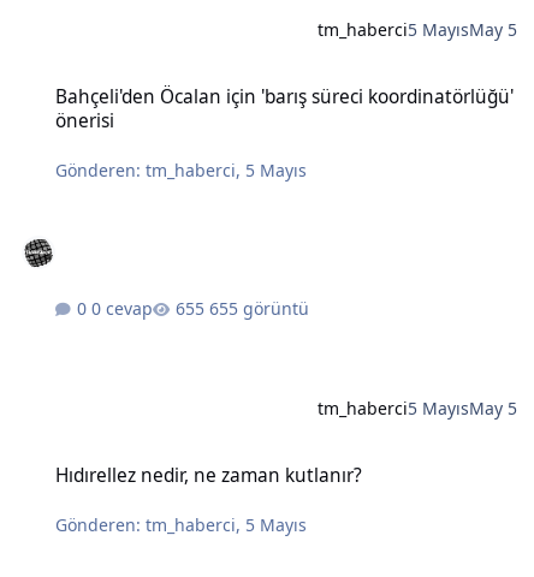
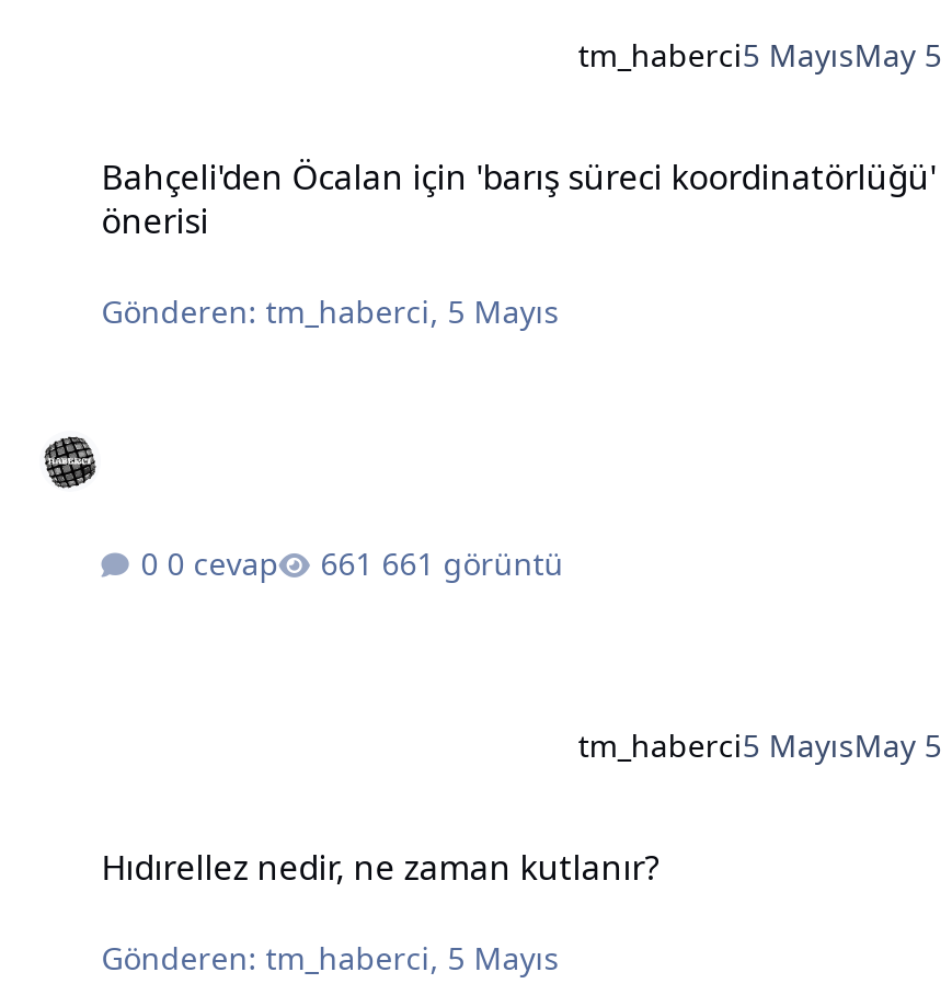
[210,296,309,319] 655 görüntü -> [382,541,564,583] 661 görüntü

